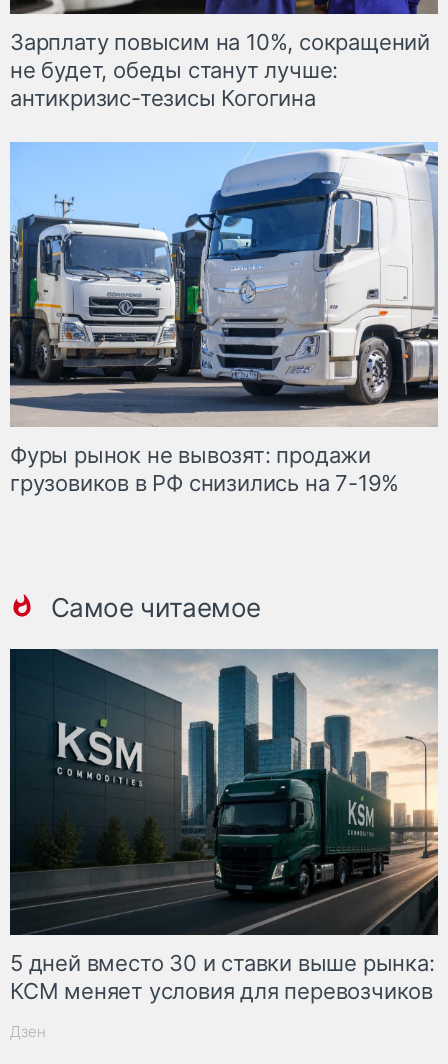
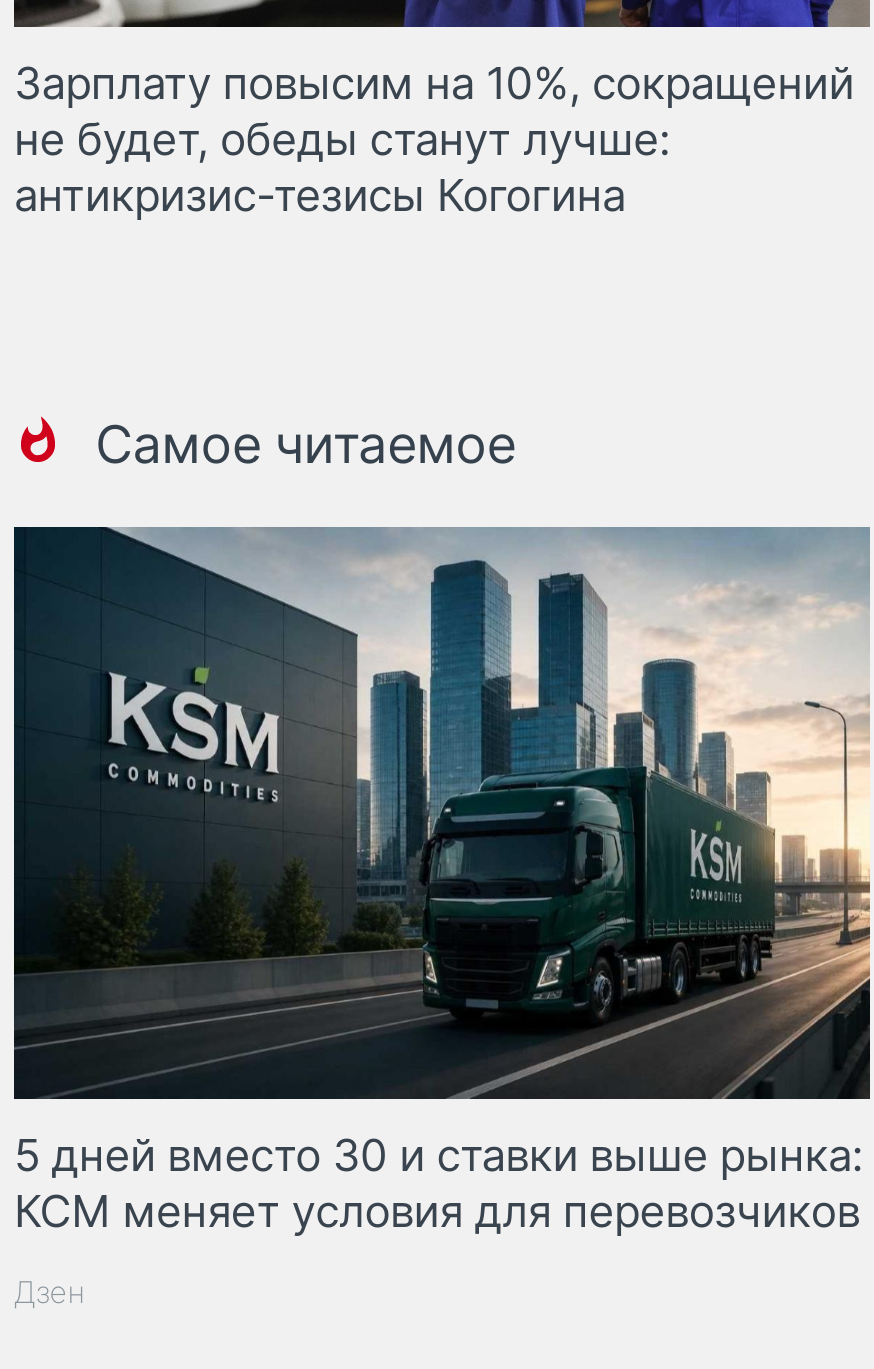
[9,142,439,496] [image] | Фуры рынок не вывозят: продажи | грузовиков в РФ снизились на 7-19% -> none

